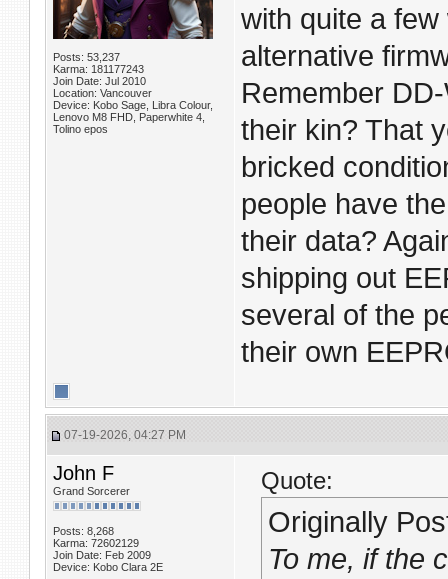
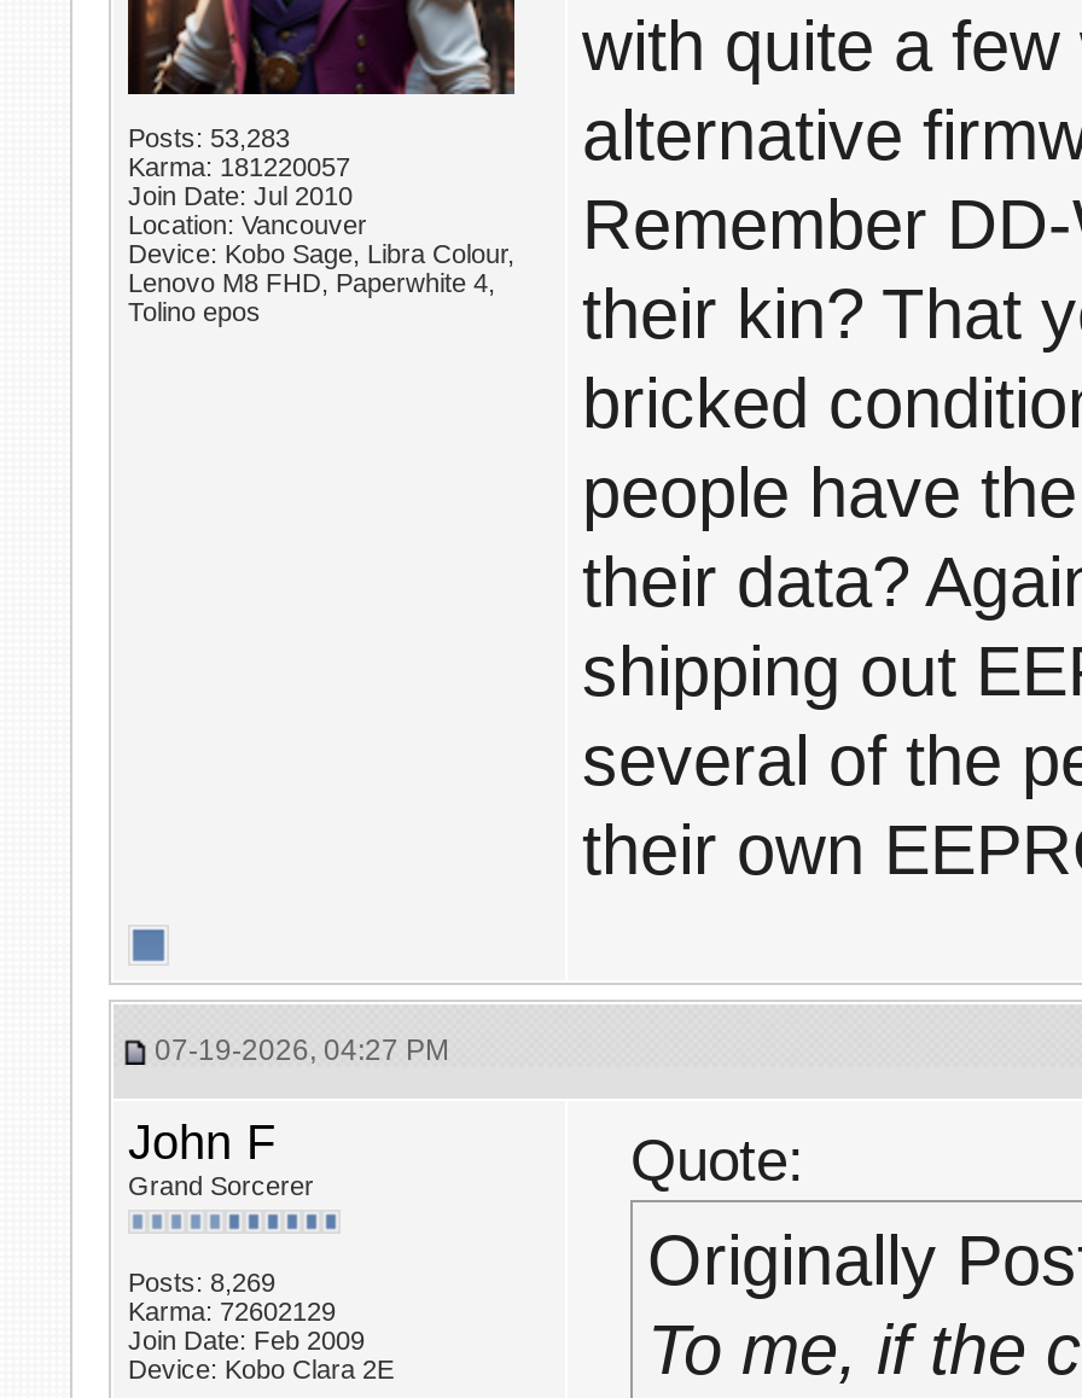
[53,51,120,63] Posts: 53,237 -> [128,123,290,152] Posts: 53,283
[53,63,144,75] Karma: 181177243 -> [128,152,350,181] Karma: 181220057
[53,525,114,537] Posts: 8,268 -> [128,1268,275,1297] Posts: 8,269

